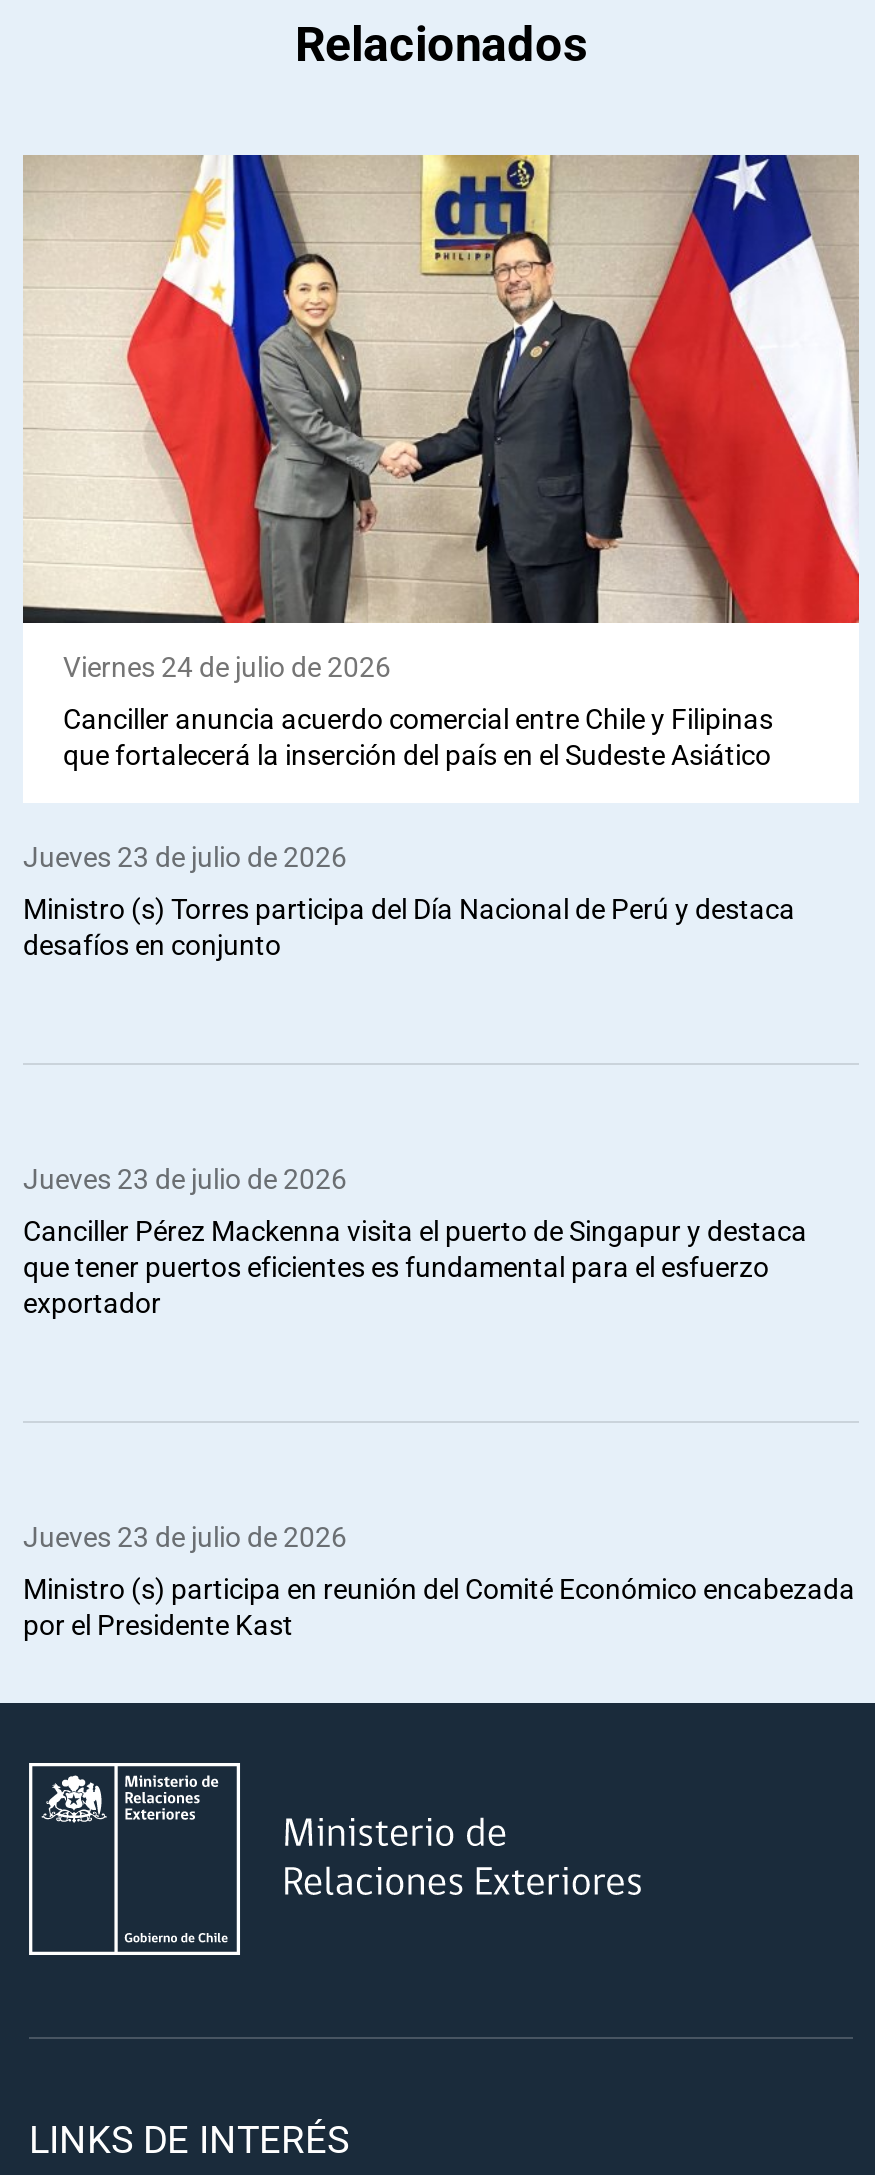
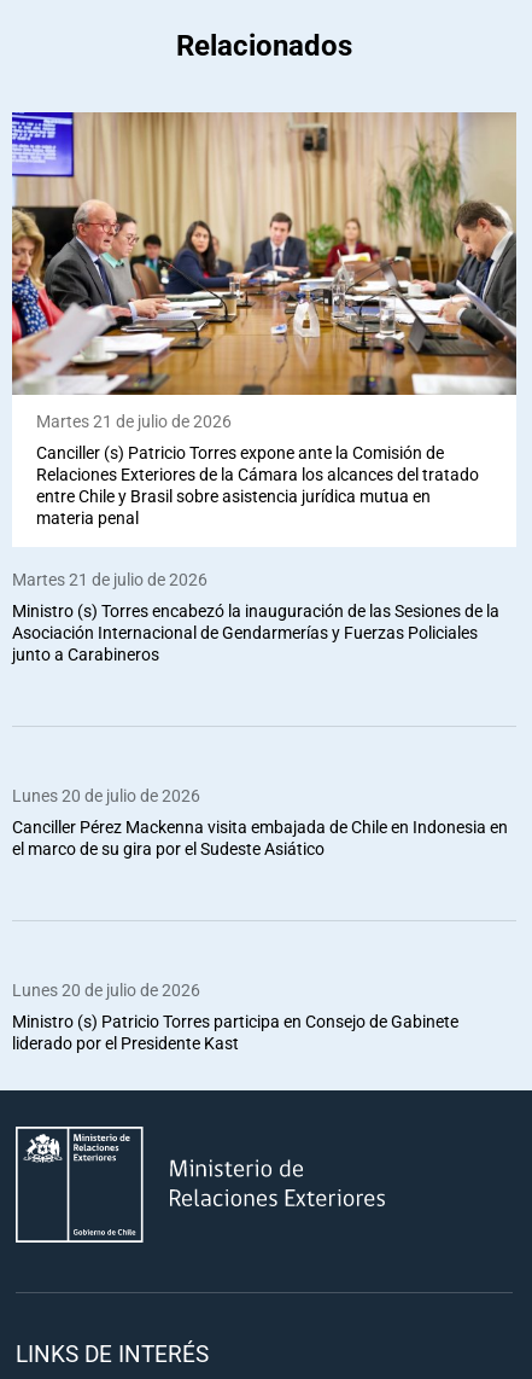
[23,153,861,773] [image] | Viernes 24 de julio de 2026 | Canciller anuncia acuerdo comercial entre Chile y Filipinas | que fortalecerá la inserción del país en el Sudeste Asiático -> [11,111,518,529] [image] | Martes 21 de julio de 2026 | Canciller (s) Patricio Torres expone ante la Comisión de | Relaciones Exteriores de la Cámara los alcances del tratado | entre Chile y Brasil sobre asistencia jurídica mutua en | materia penal
[23,837,795,963] Jueves 23 de julio de 2026 | Ministro (s) Torres participa del Día Nacional de Perú y destaca | desafíos en conjunto -> [12,568,499,666] Martes 21 de julio de 2026 | Ministro (s) Torres encabezó la inauguración de las Sesiones de la | Asociación Internacional de Gendarmerías y Fuerzas Policiales | junto a Carabineros
[23,1159,807,1321] Jueves 23 de julio de 2026 | Canciller Pérez Mackenna visita el puerto de Singapur y destaca | que tener puertos eficientes es fundamental para el esfuerzo | exportador -> [12,784,508,860] Lunes 20 de julio de 2026 | Canciller Pérez Mackenna visita embajada de Chile en Indonesia en | el marco de su gira por el Sudeste Asiático
[23,1517,855,1643] Jueves 23 de julio de 2026 | Ministro (s) participa en reunión del Comité Económico encabezada | por el Presidente Kast -> [12,978,458,1054] Lunes 20 de julio de 2026 | Ministro (s) Patricio Torres participa en Consejo de Gabinete | liderado por el Presidente Kast

